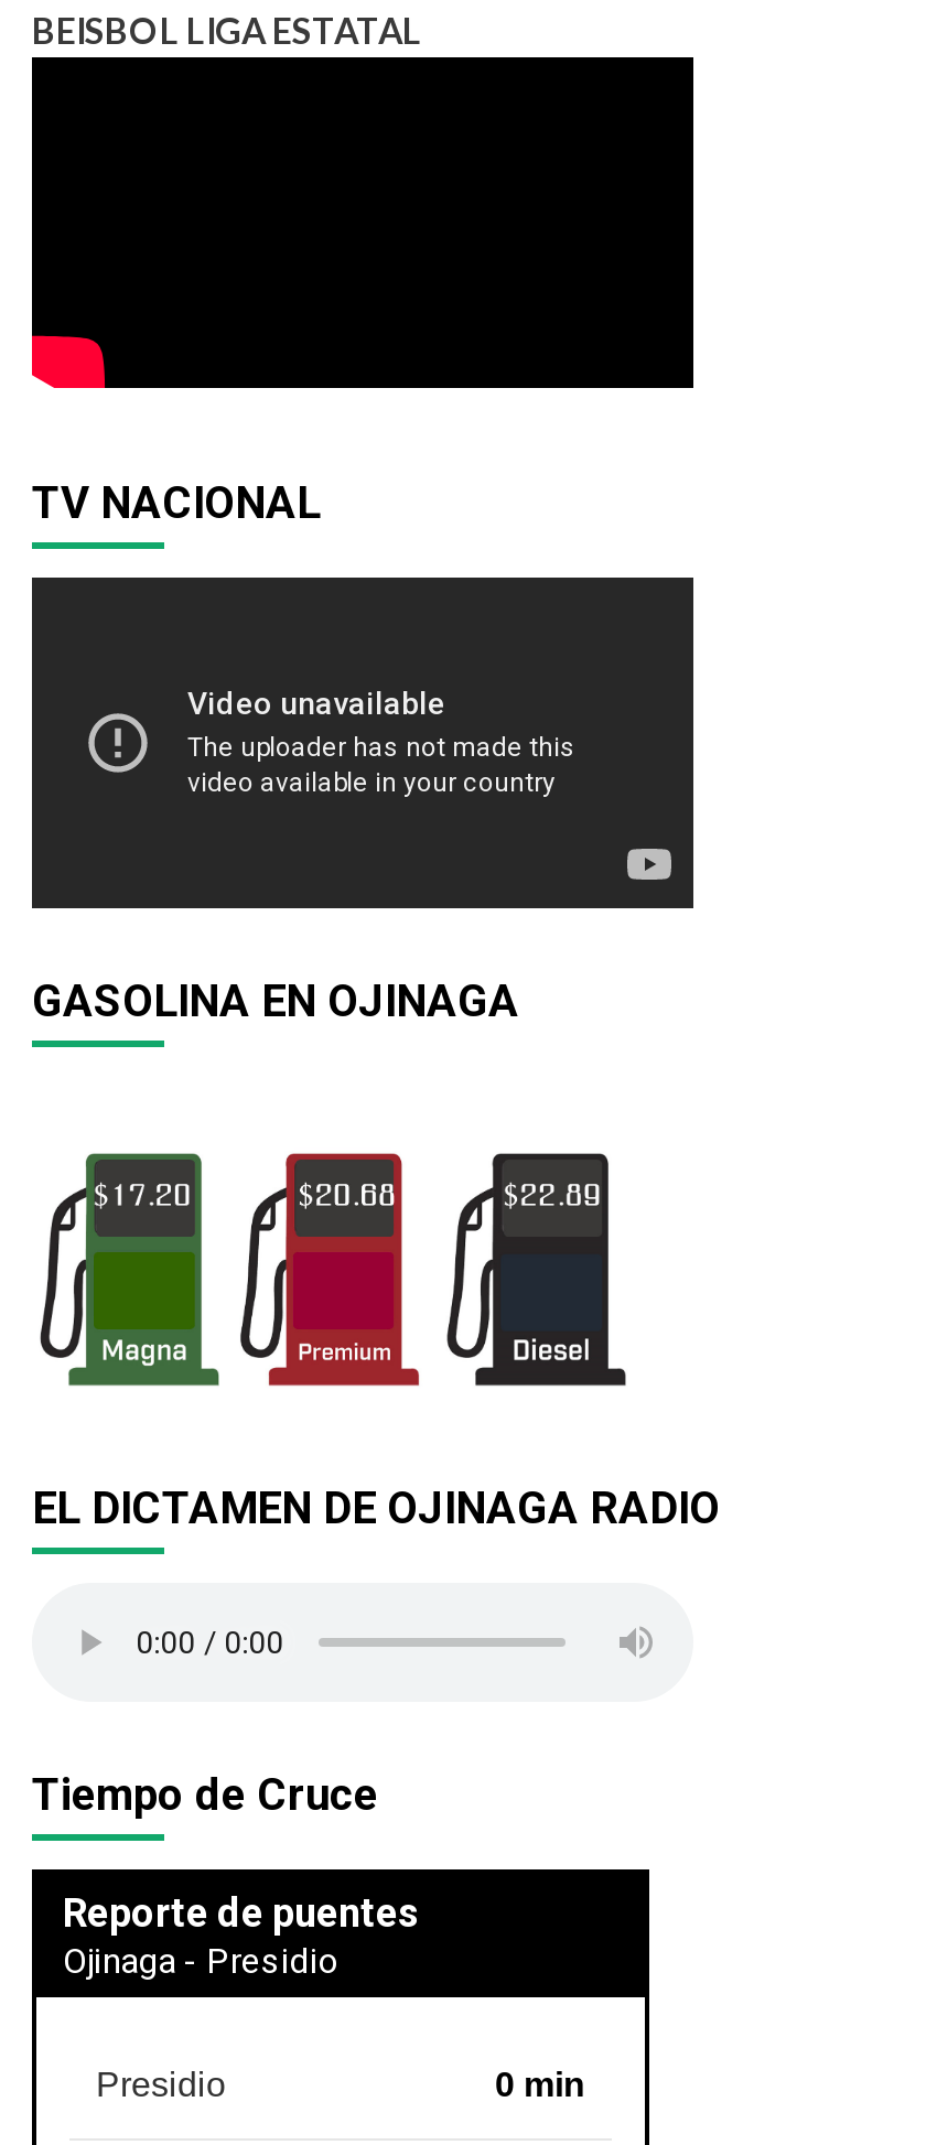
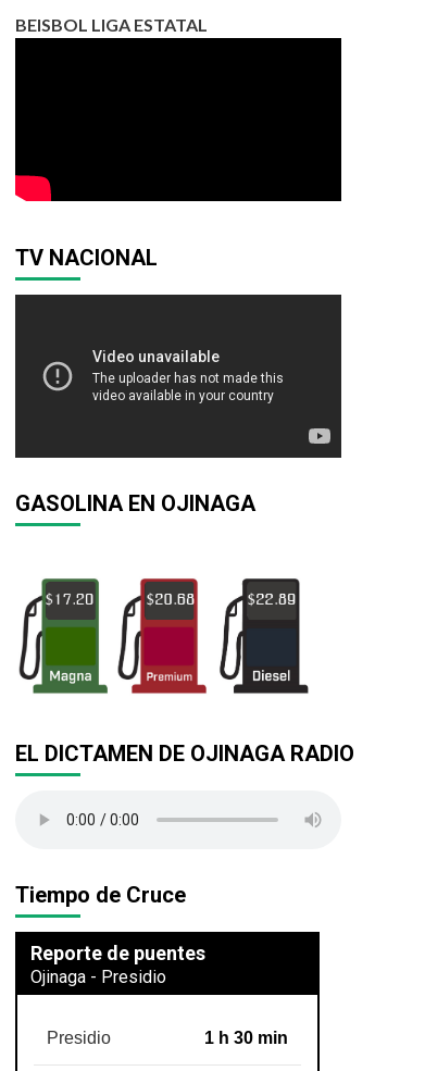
[495,2066,585,2104] 0 min -> [204,1029,288,1047] 1 h 30 min

